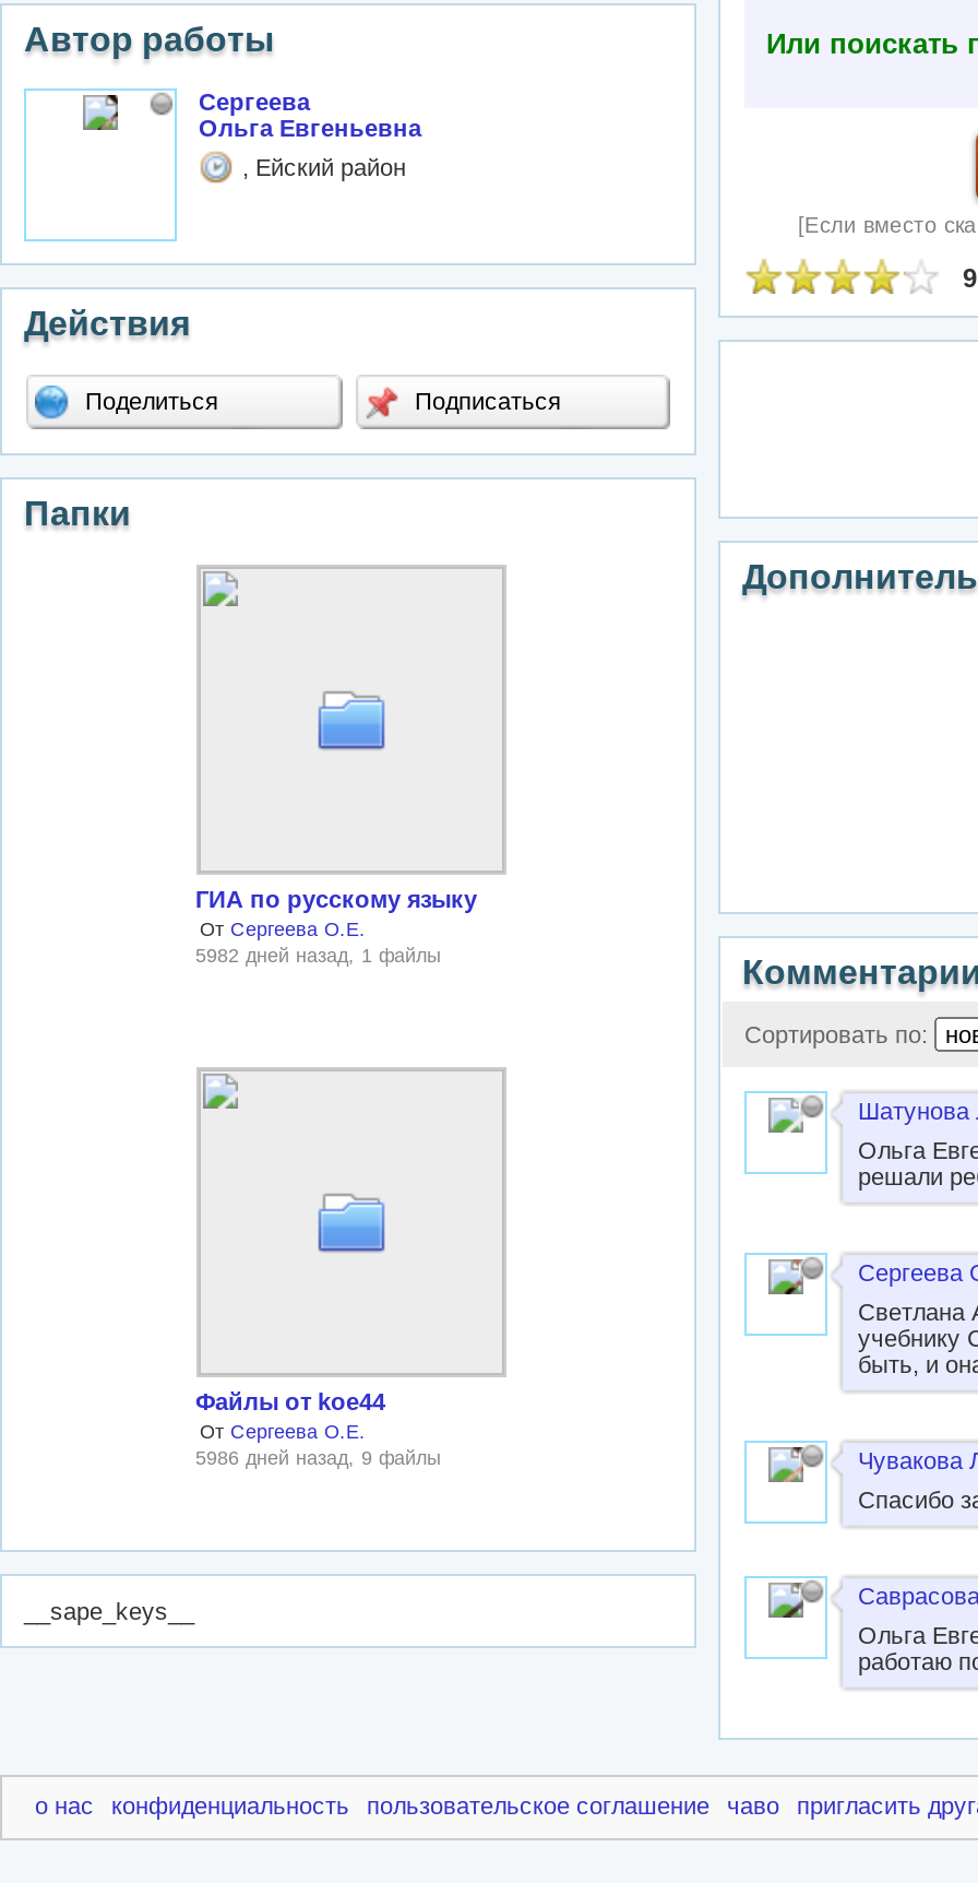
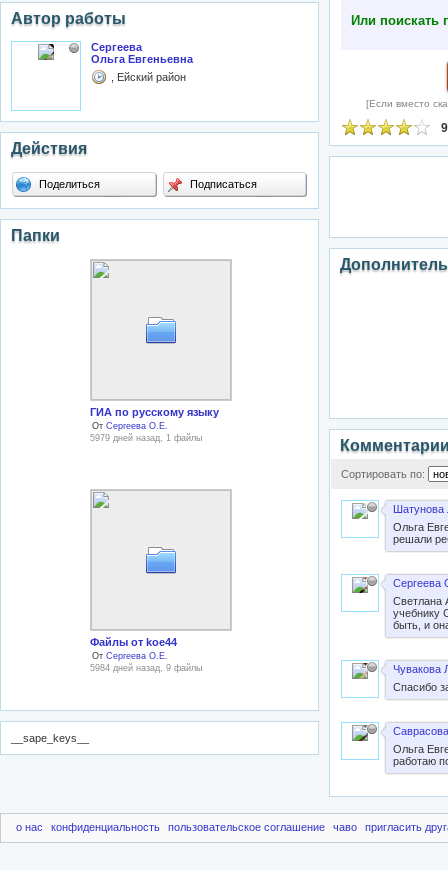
[195,945,440,967] 5982 дней назад, 1 файлы -> [89,433,201,443] 5979 дней назад, 1 файлы
[195,1447,440,1469] 5986 дней назад, 9 файлы -> [89,663,201,673] 5984 дней назад, 9 файлы

